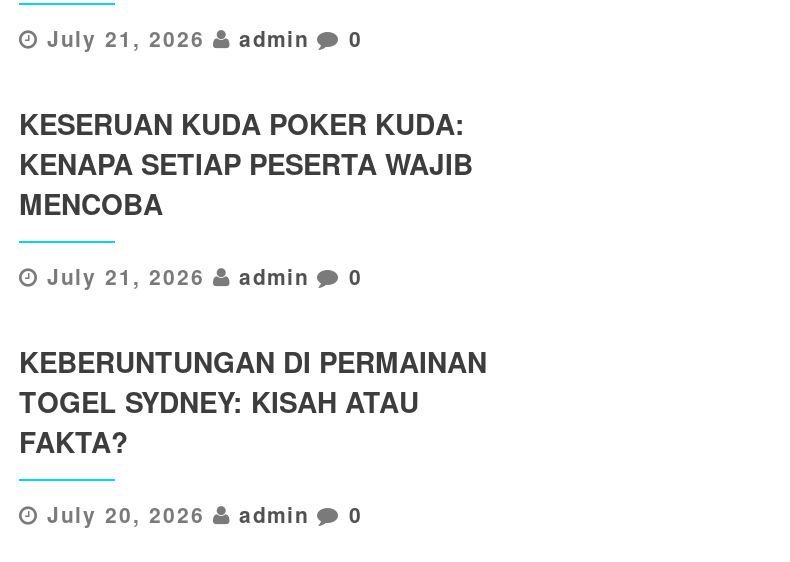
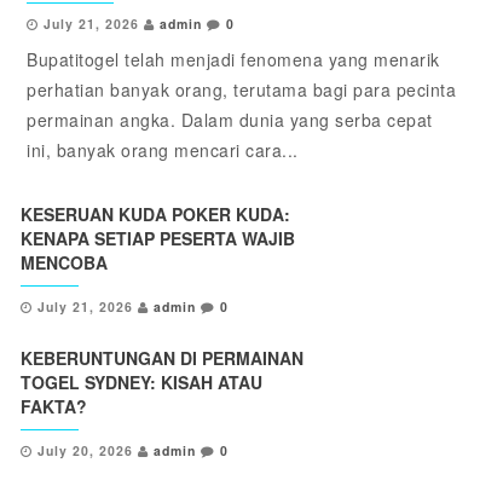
none -> [27,47,456,162] Bupatitogel telah menjadi fenomena yang menarik | perhatian banyak orang, terutama bagi para pecinta | permainan angka. Dalam dunia yang serba cepat | ini, banyak orang mencari cara...

